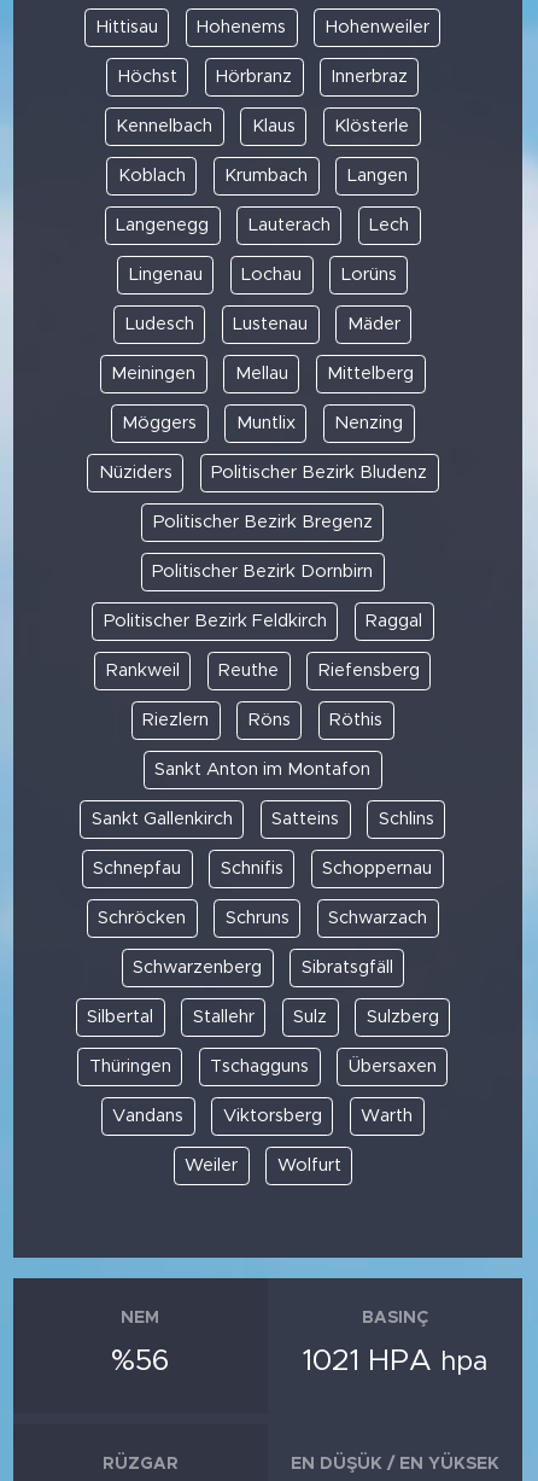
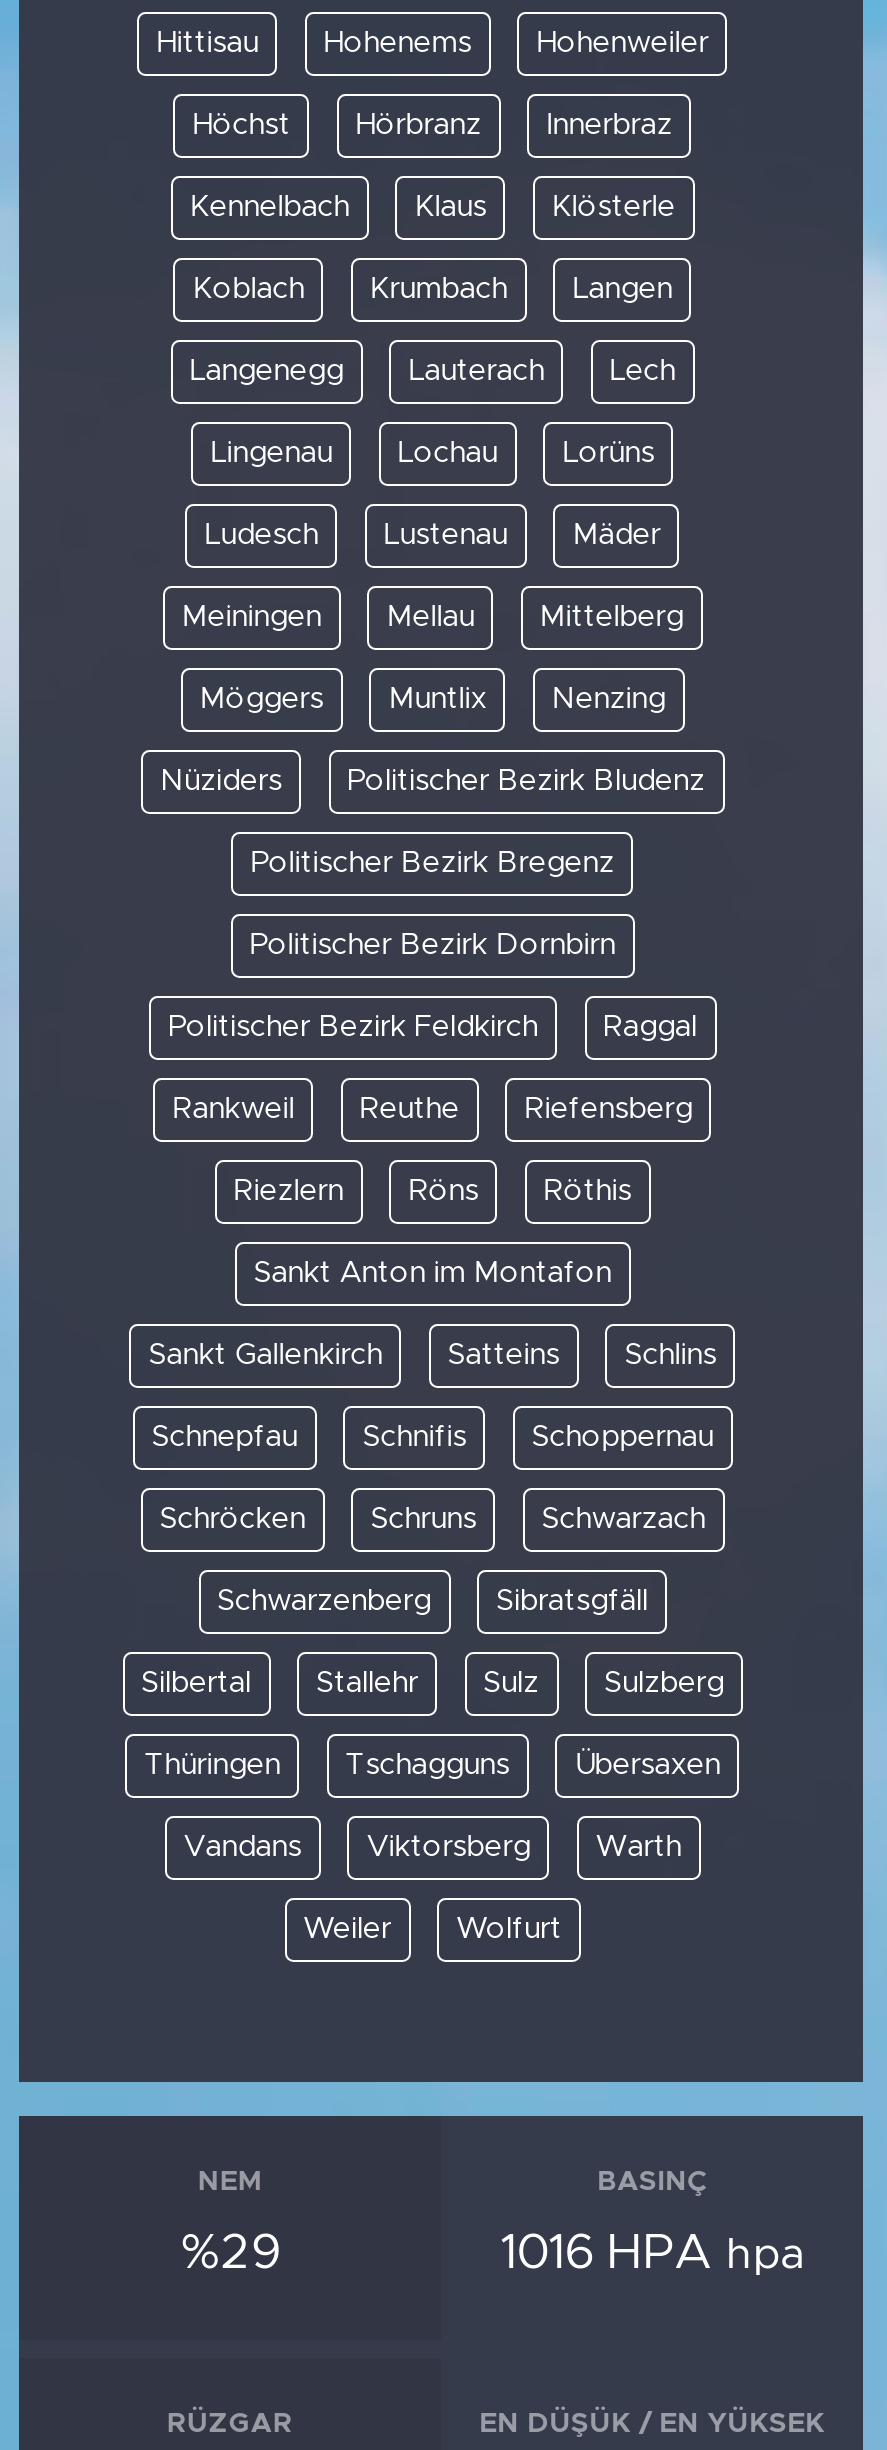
[111,1345,169,1375] %56 -> [181,2227,279,2277] %29
[303,1345,487,1375] 1021 HPA hpa -> [500,2227,804,2277] 1016 HPA hpa

